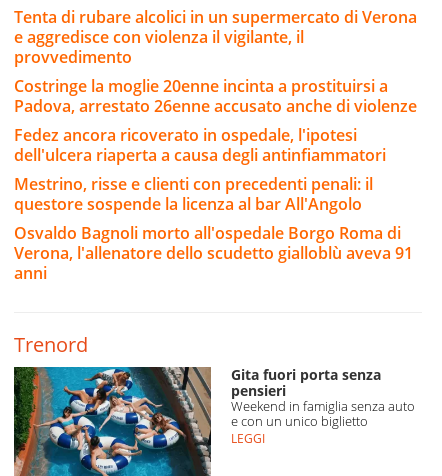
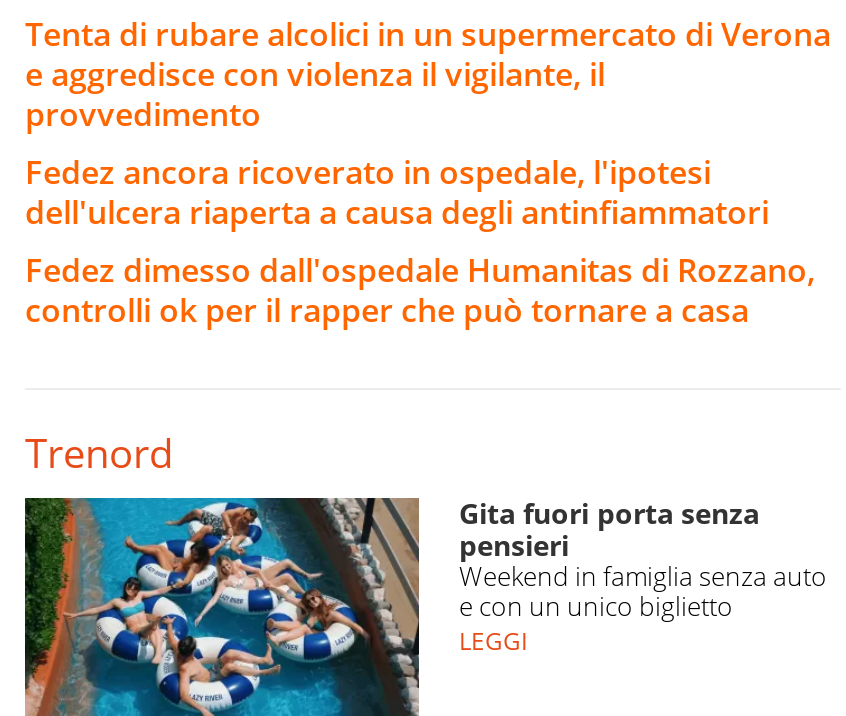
[14,75,417,117] Costringe la moglie 20enne incinta a prostituirsi a | Padova, arrestato 26enne accusato anche di violenze -> none
[14,173,413,284] Mestrino, risse e clienti con precedenti penali: il | questore sospende la licenza al bar All'Angolo | Osvaldo Bagnoli morto all'ospedale Borgo Roma di | Verona, l'allenatore dello scudetto gialloblù aveva 91 | anni -> [25,247,815,331] Fedez dimesso dall'ospedale Humanitas di Rozzano, | controlli ok per il rapper che può tornare a casa

